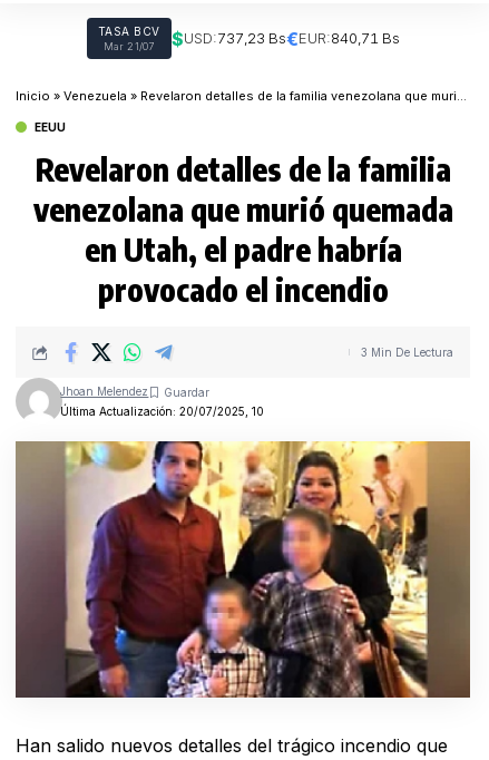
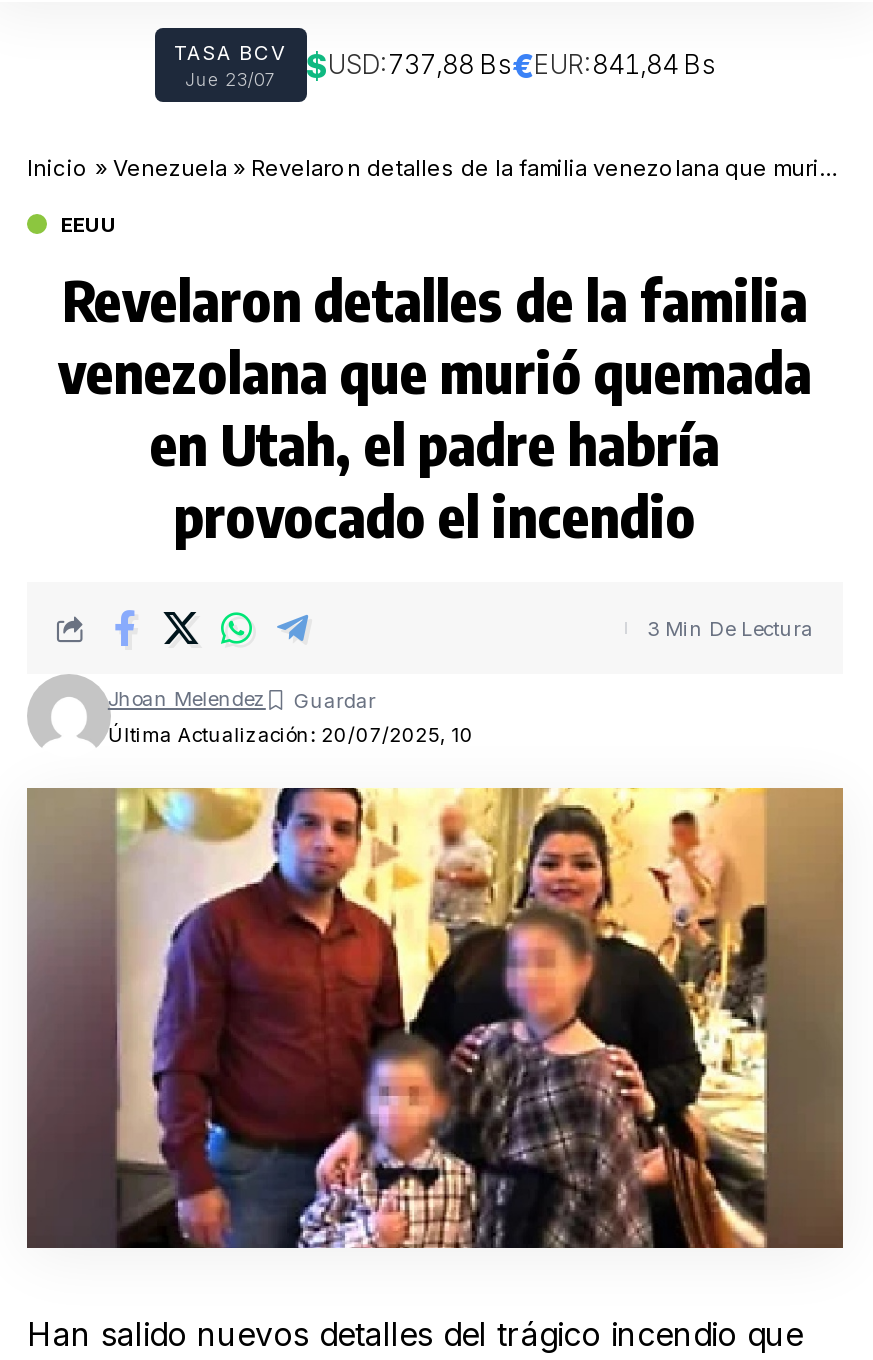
[103,27,399,52] Mar 21/07 | $USD:737,23 Bs€EUR:840,71 Bs -> [185,45,716,90] Jue 23/07 | $USD:737,88 Bs€EUR:841,84 Bs

